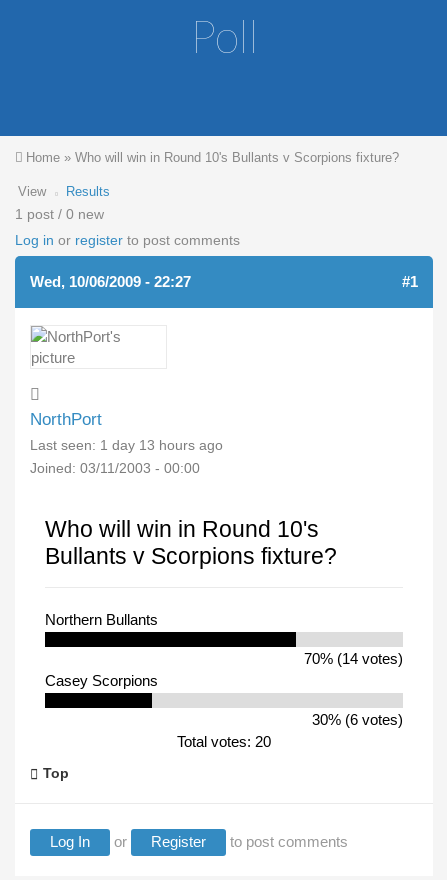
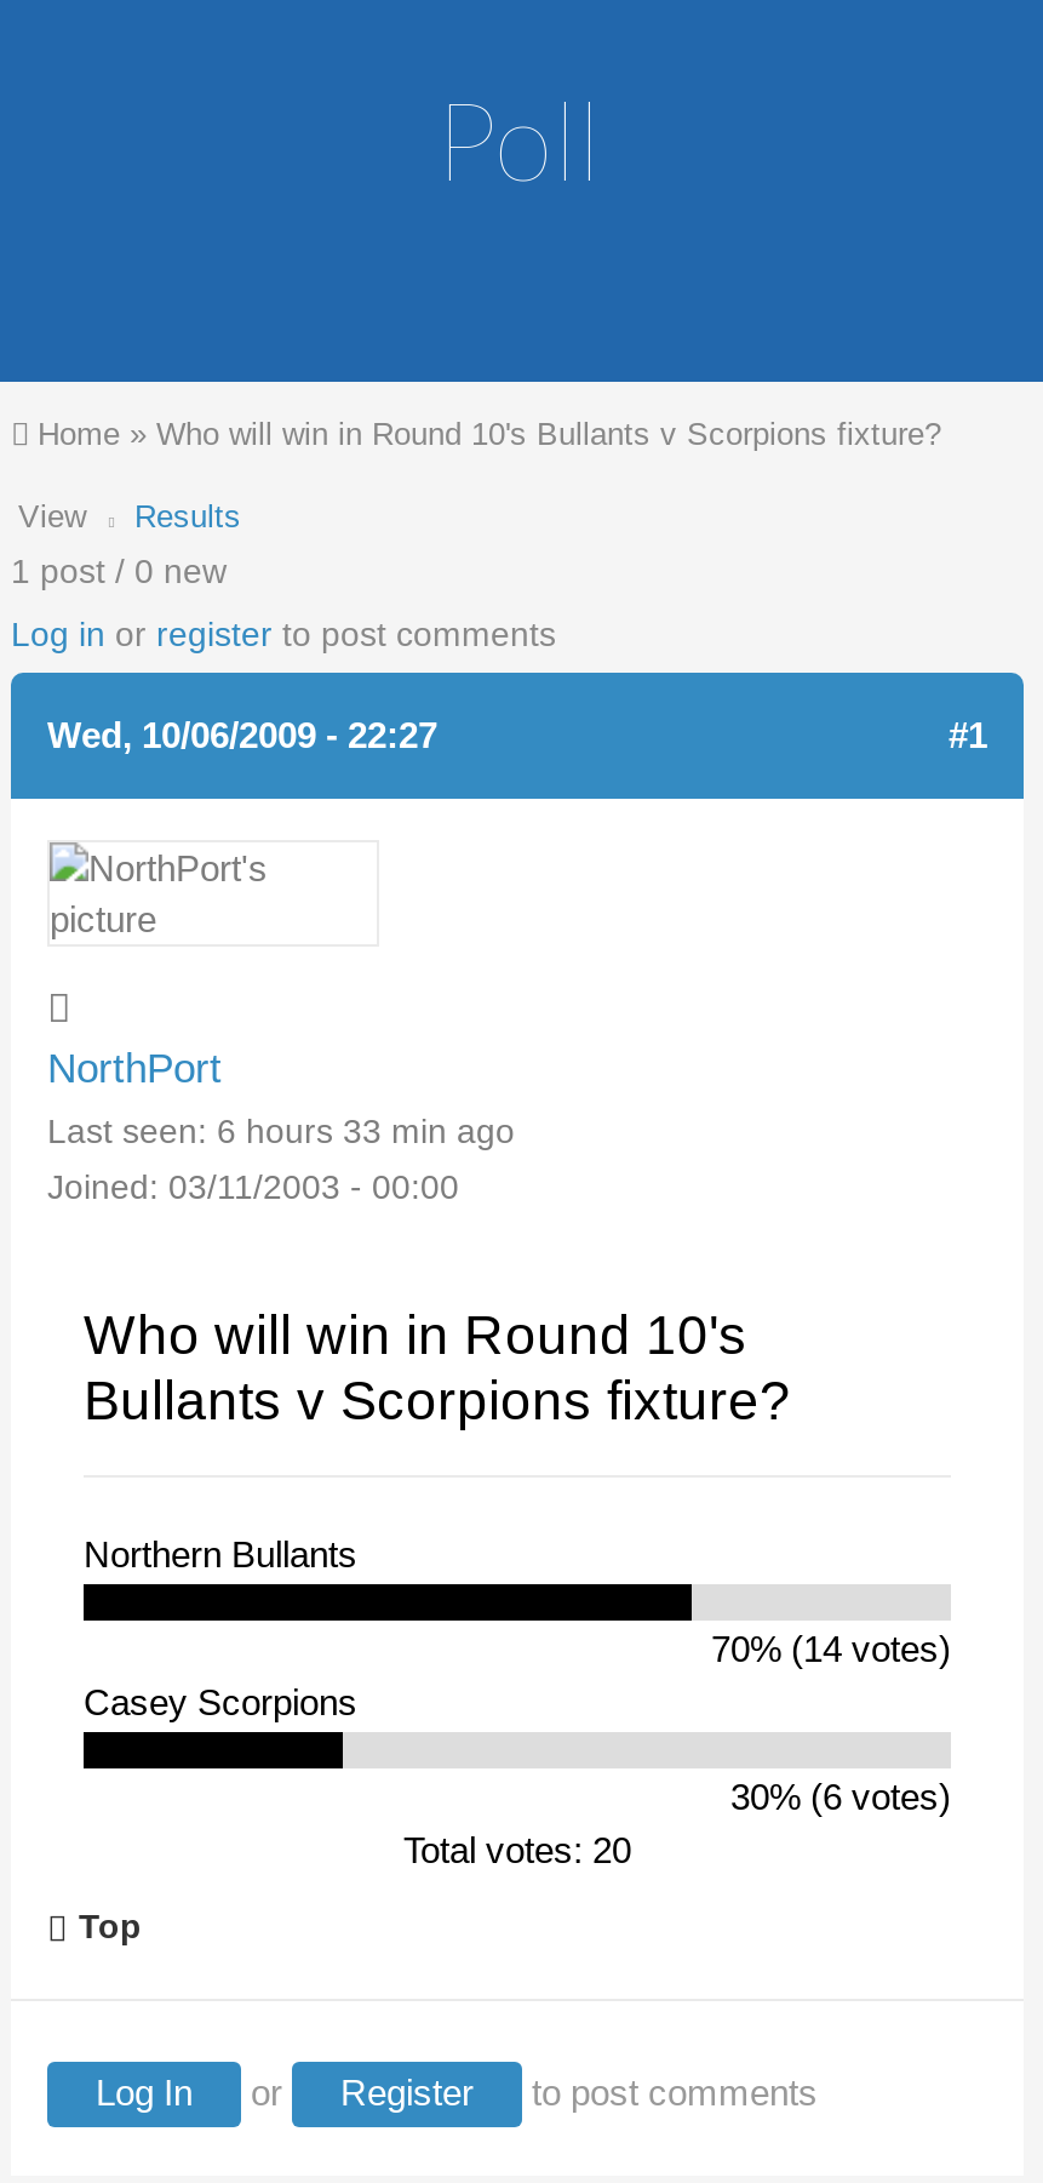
[30,437,223,453] Last seen: 1 day 13 hours ago -> [47,1111,515,1150] Last seen: 6 hours 33 min ago

